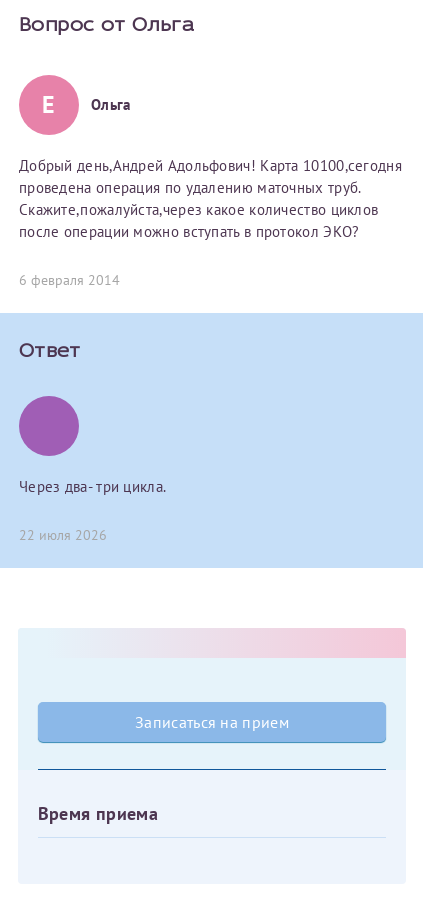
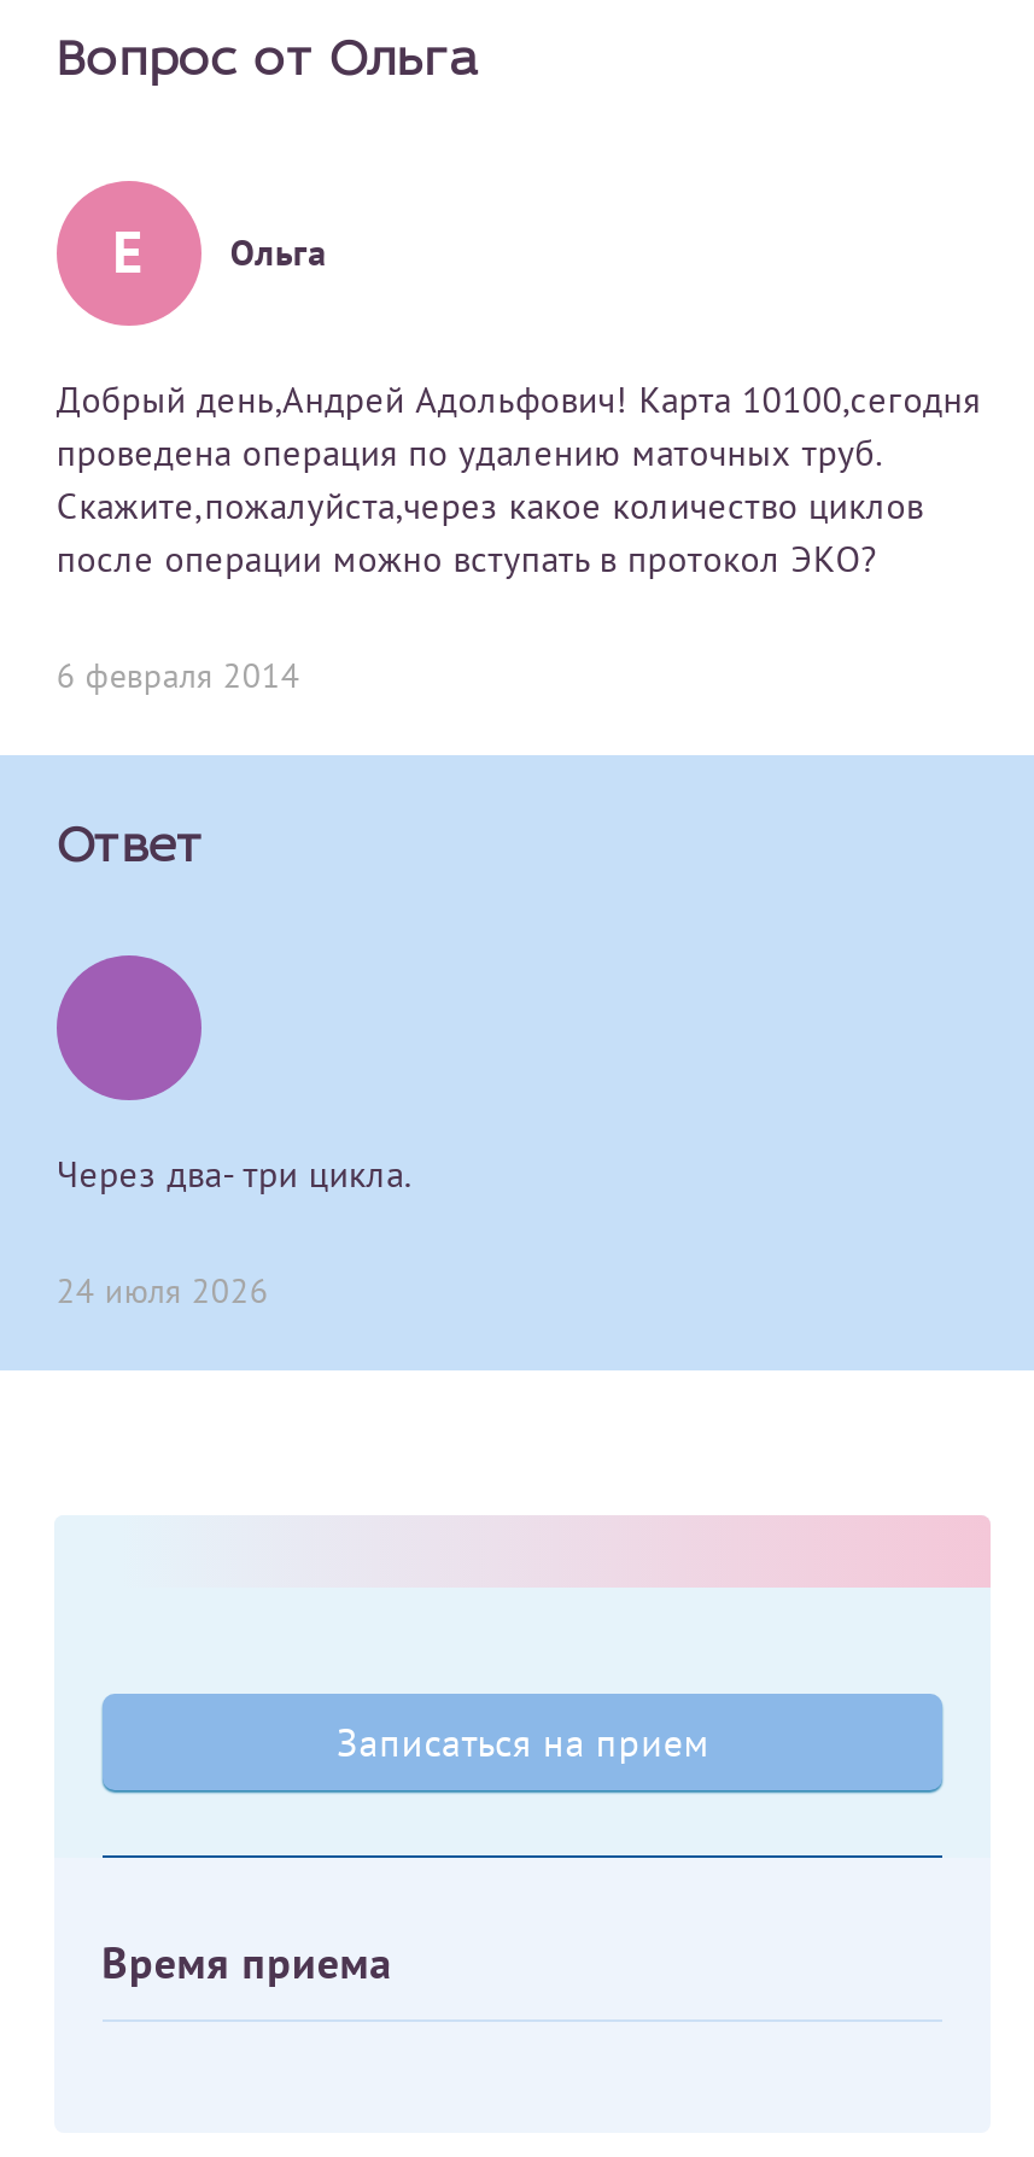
[19,526,107,544] 22 июля 2026 -> [56,1269,269,1313] 24 июля 2026

